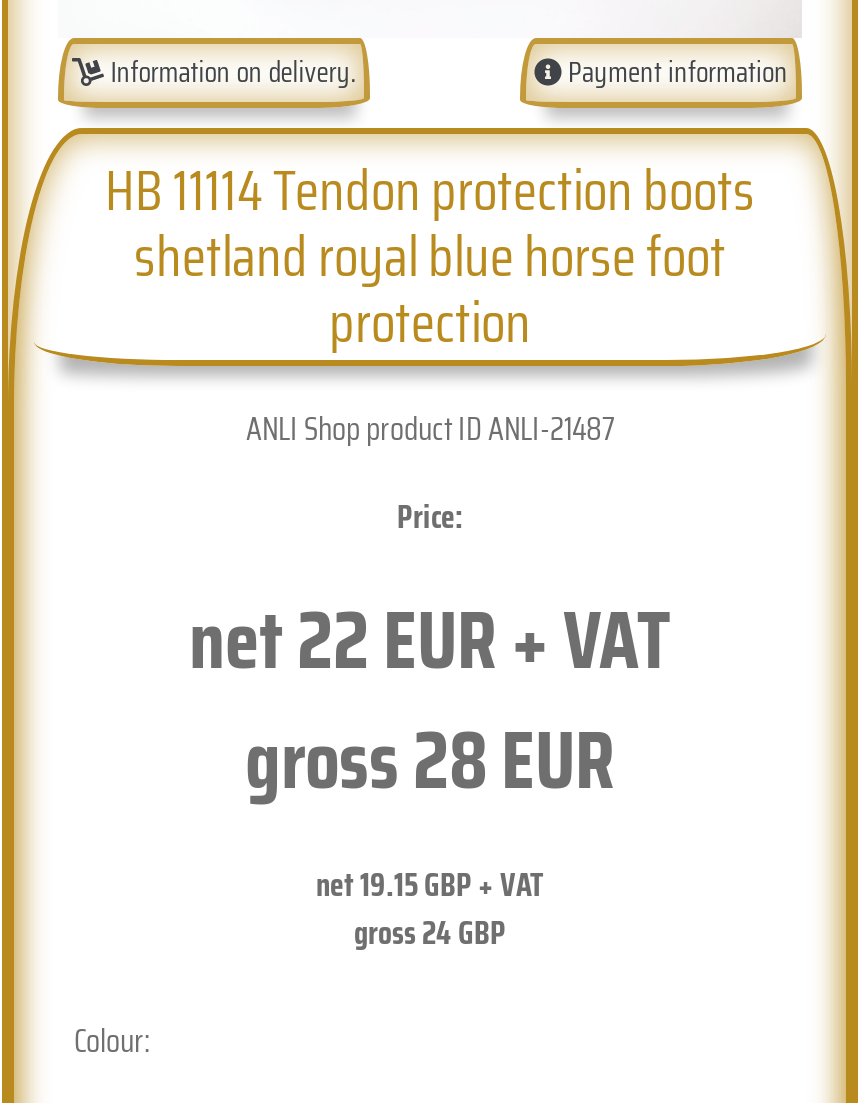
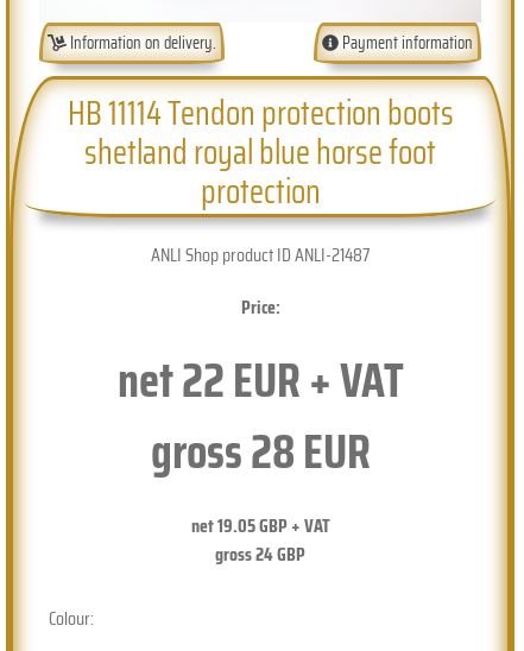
[316,860,544,910] net19.15GBP + VAT -> [191,511,330,541] net19.05GBP + VAT

